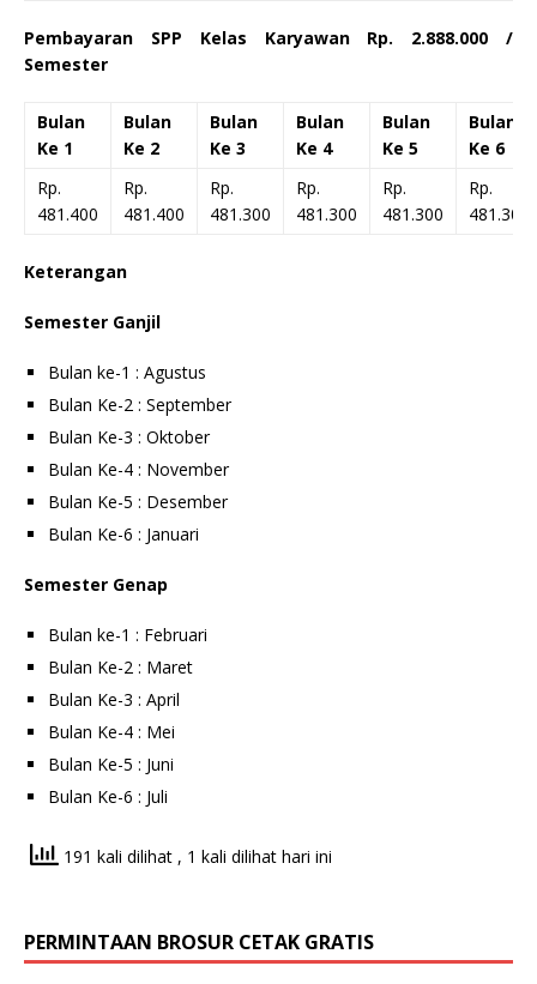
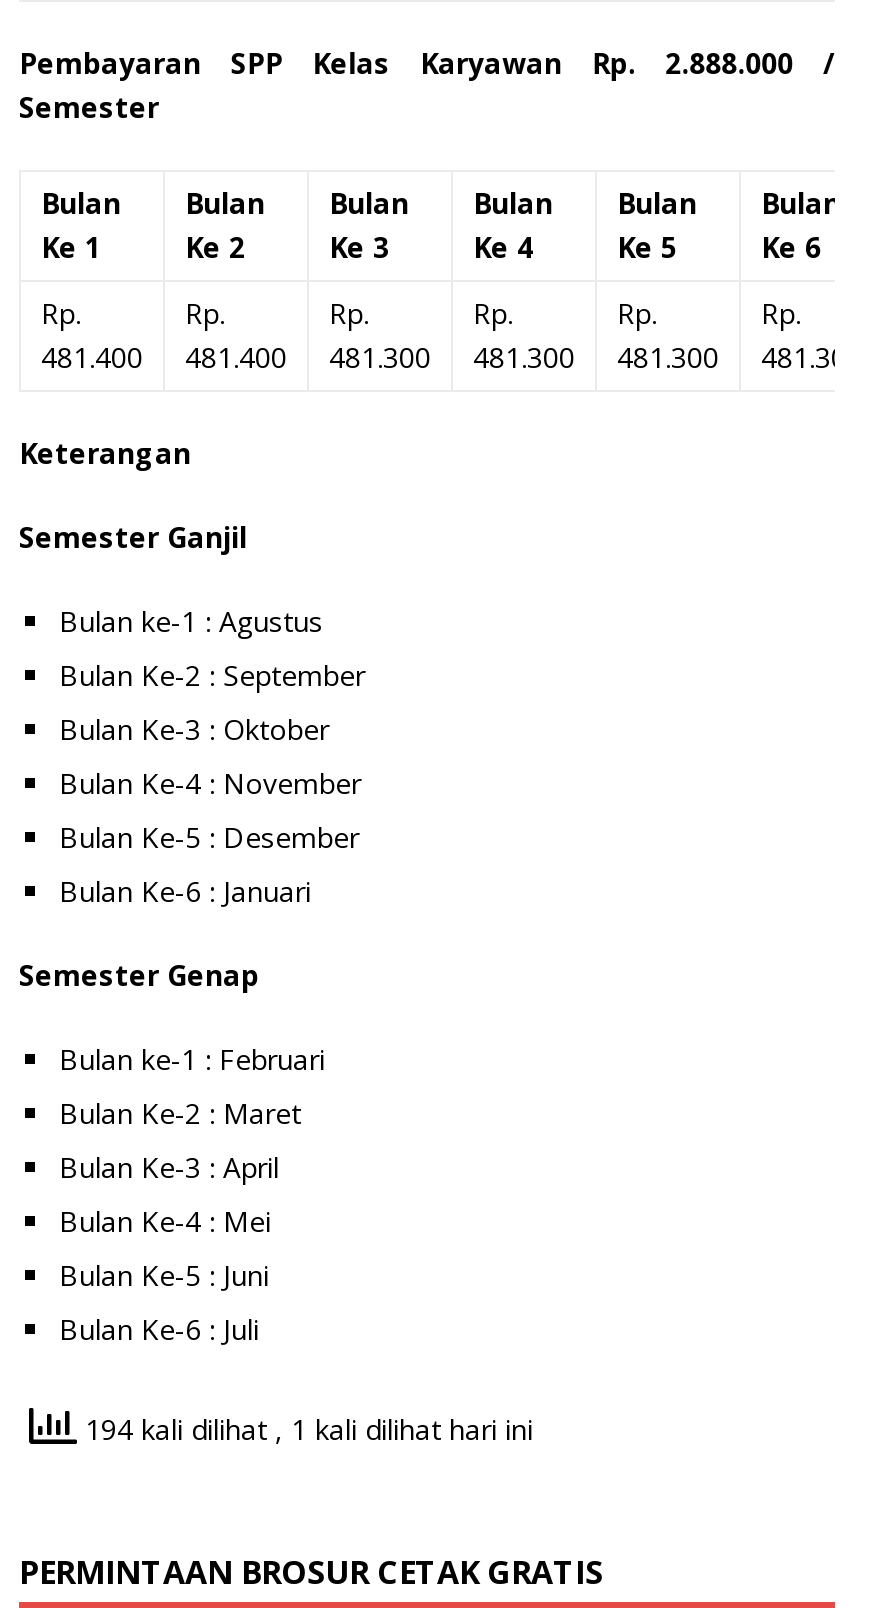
[59,845,332,868] 191 kali dilihat, 1 kali dilihat hari ini -> [77,1410,533,1448] 194 kali dilihat, 1 kali dilihat hari ini

